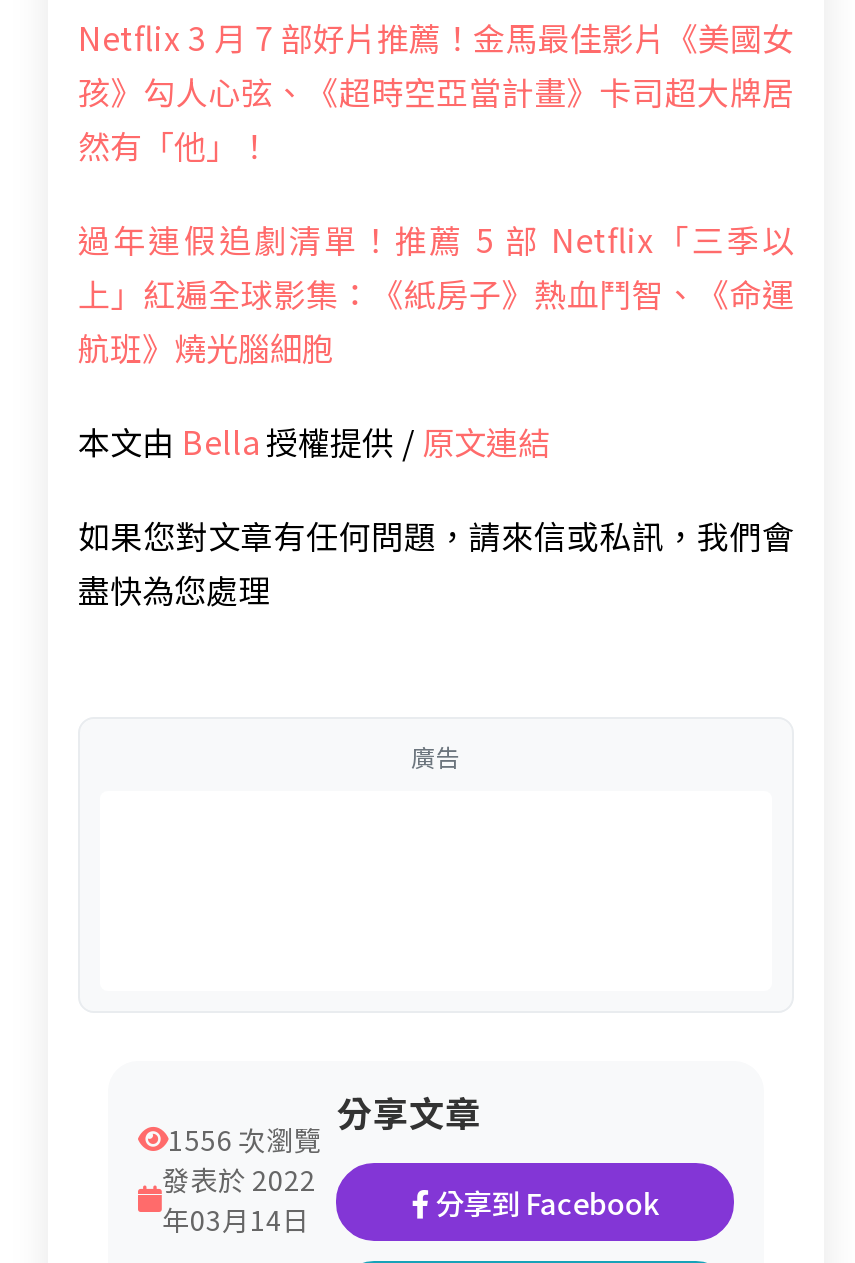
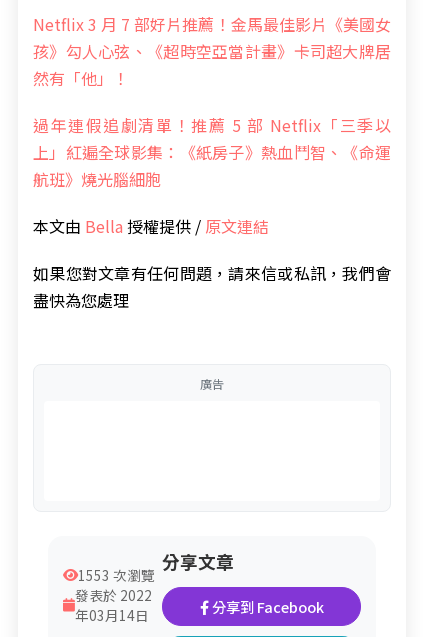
[168,1119,322,1159] 1556 次瀏覽 -> [78,565,155,585] 1553 次瀏覽

